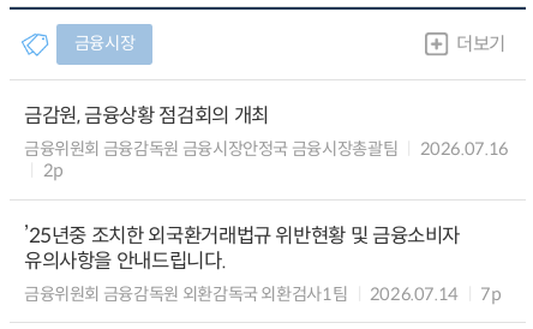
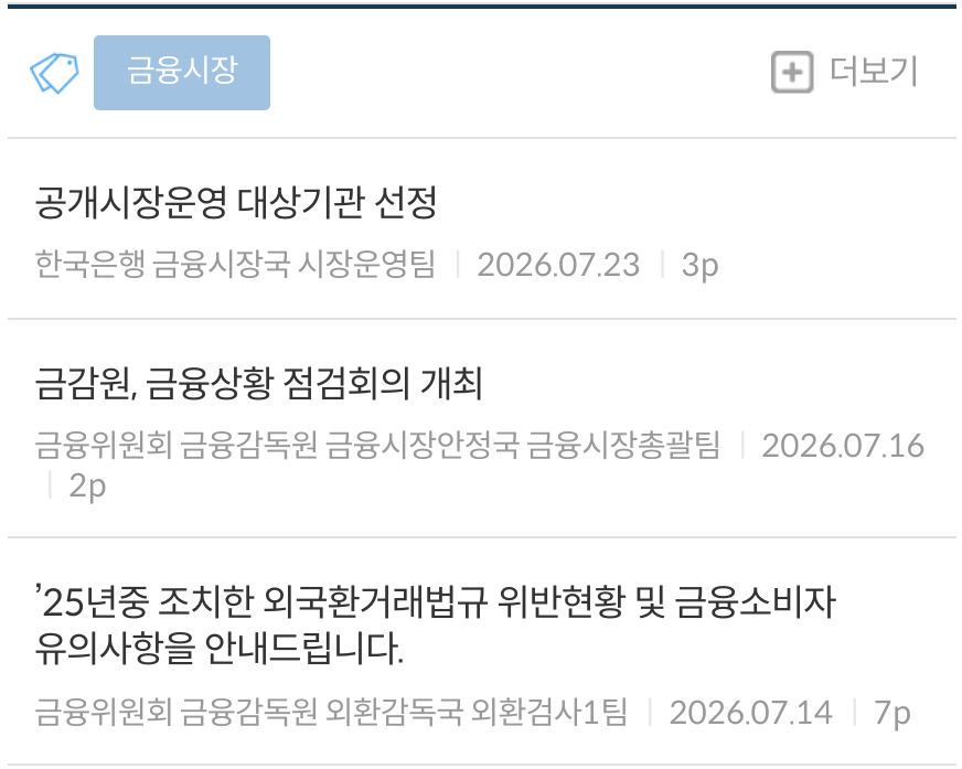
none -> [34,180,719,285] 공개시장운영 대상기관 선정 | 한국은행 금융시장국 시장운영팀 | 2026.07.23 | 3p

